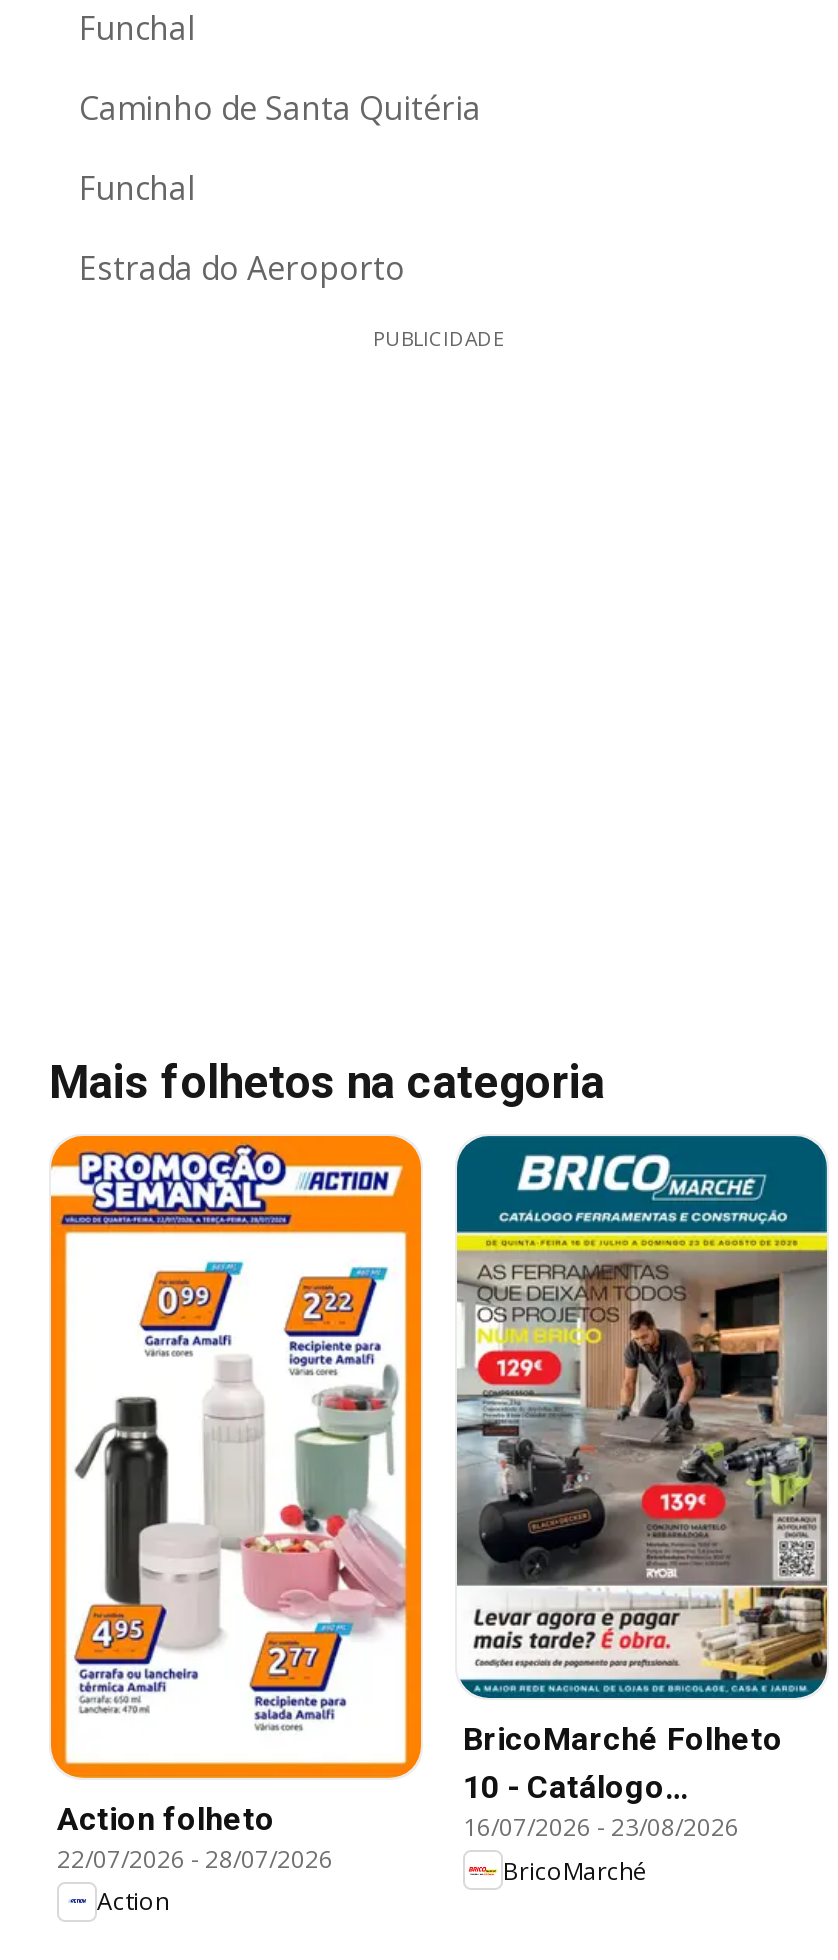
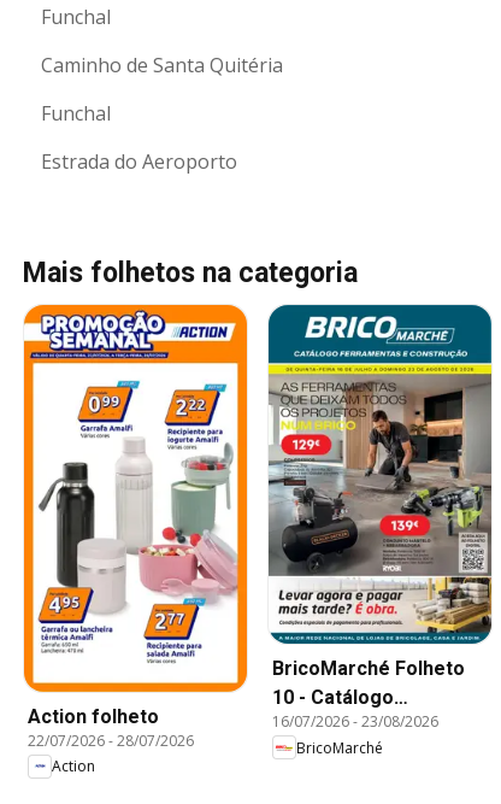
[373,324,505,352] PUBLICIDADE -> none

